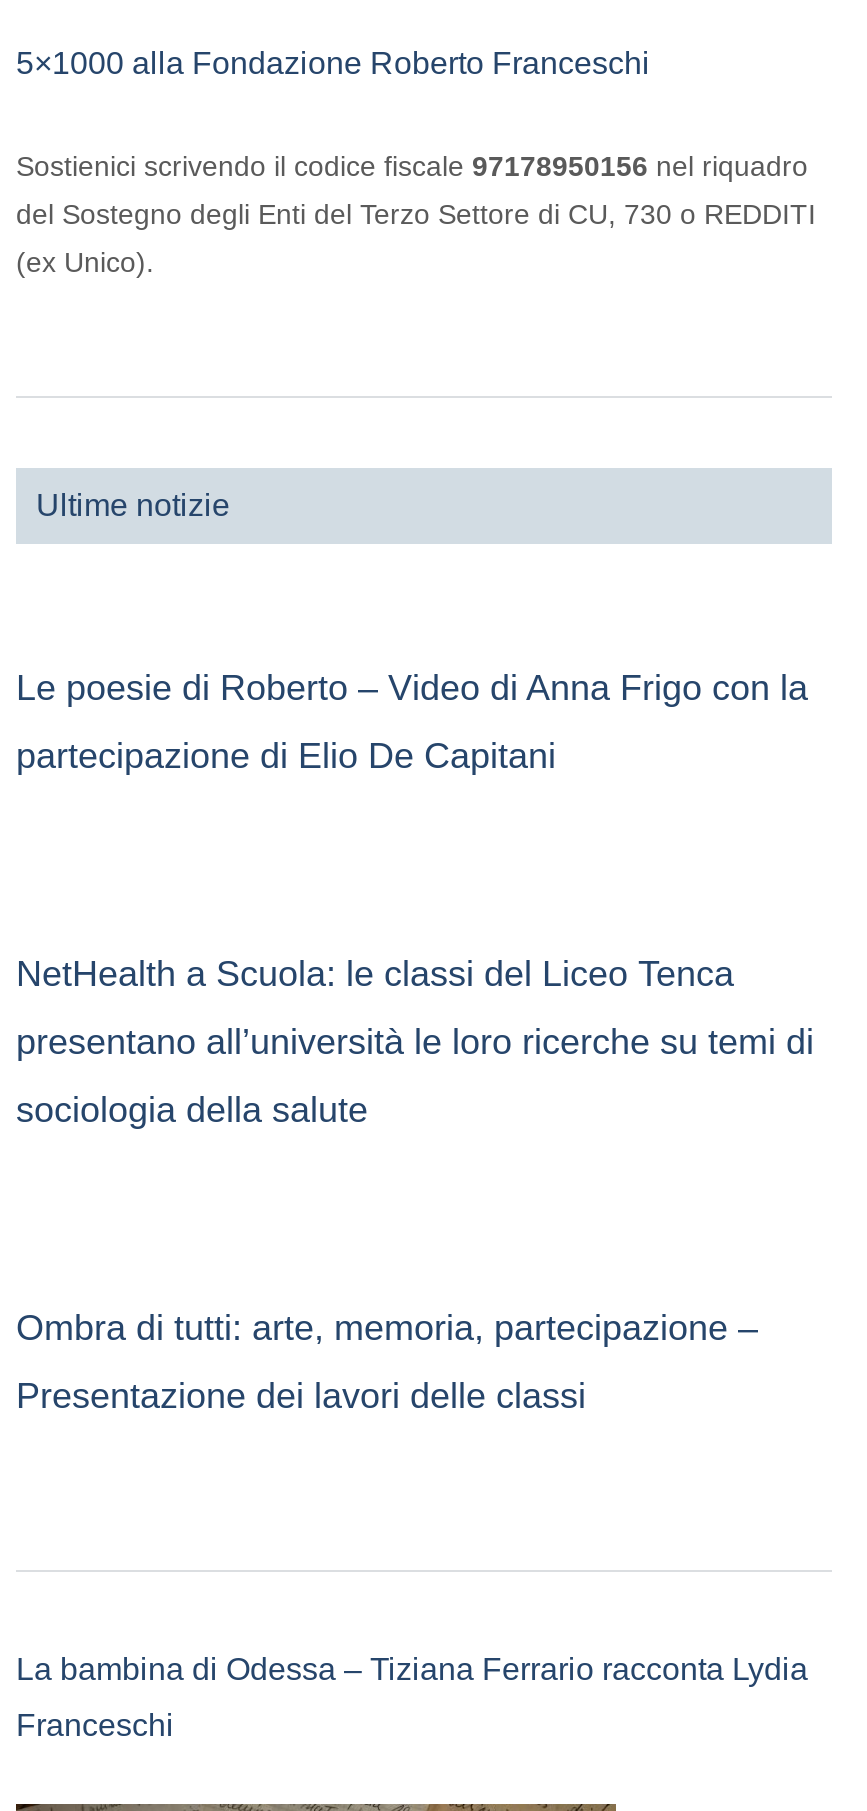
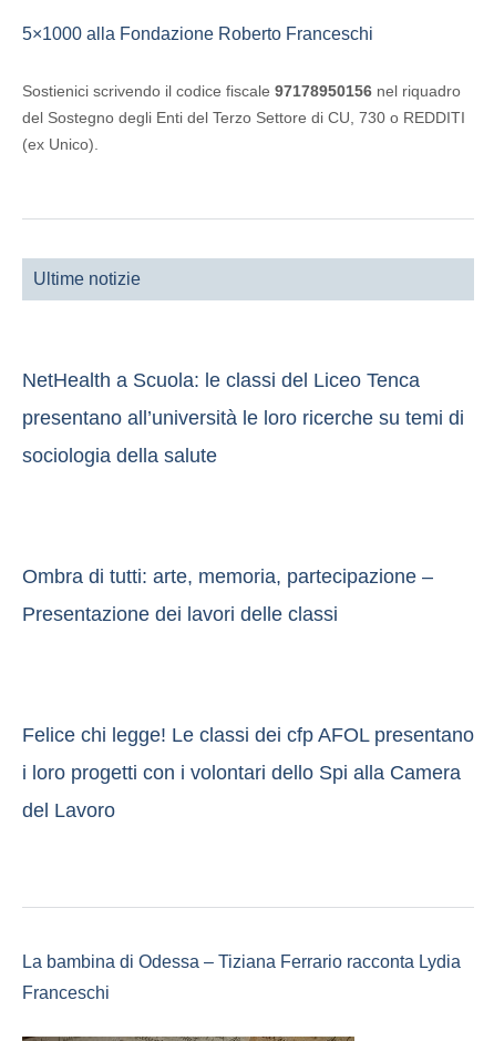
[16,667,808,775] Le poesie di Roberto – Video di Anna Frigo con la | partecipazione di Elio De Capitani -> none
moved [16,953,814,1415] -> [22,369,464,625]: NetHealth a Scuola: le classi del Liceo Tenca | presentano all’università le loro ricerche su temi di | sociologia della salute | Ombra di tutti: arte, memoria, partecipazione – | Presentazione dei lavori delle classi
none -> [22,724,474,822] Felice chi legge! Le classi dei cfp AFOL presentano | i loro progetti con i volontari dello Spi alla Camera | del Lavoro

